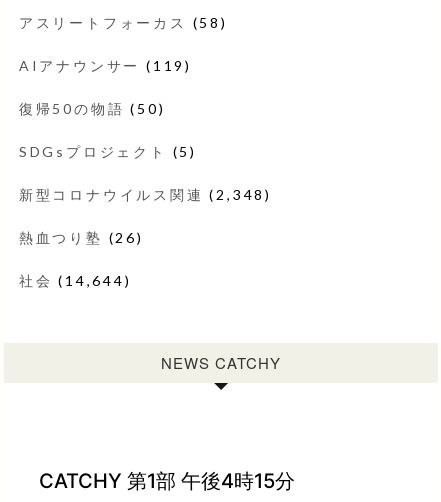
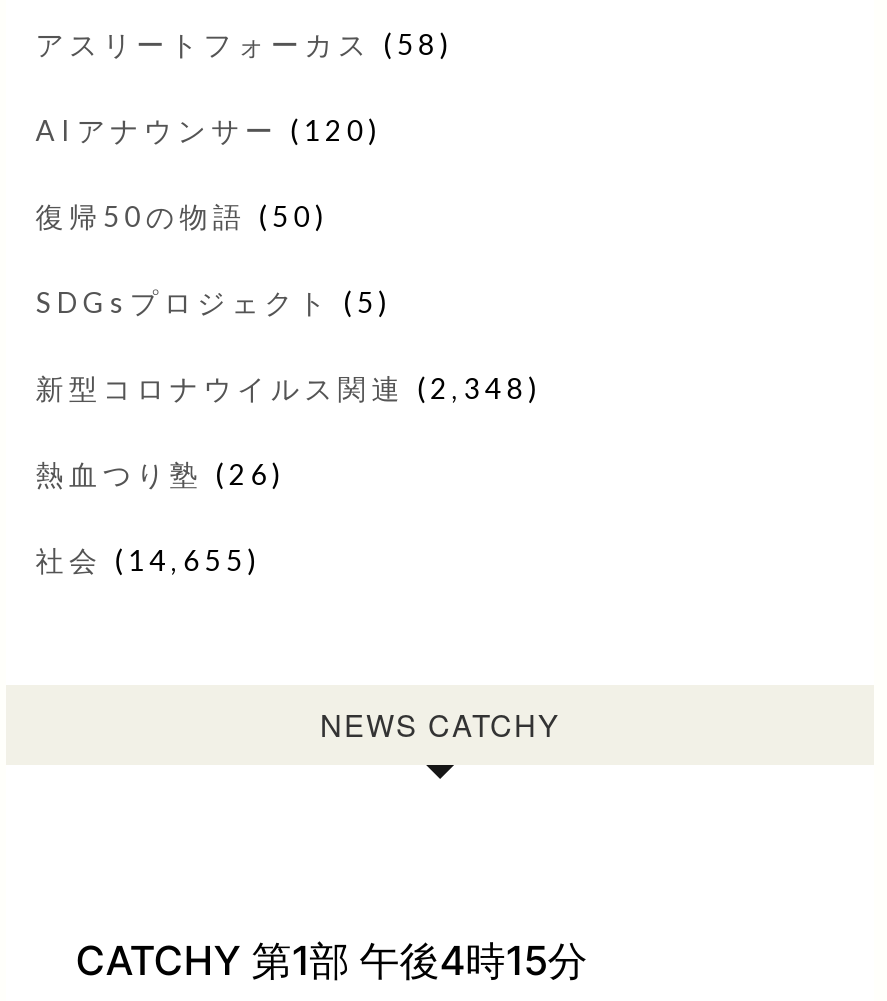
[19,57,192,74] AIアナウンサー(119) -> [35,113,382,147] AIアナウンサー(120)
[19,272,131,289] 社会(14,644) -> [35,543,261,577] 社会(14,655)

